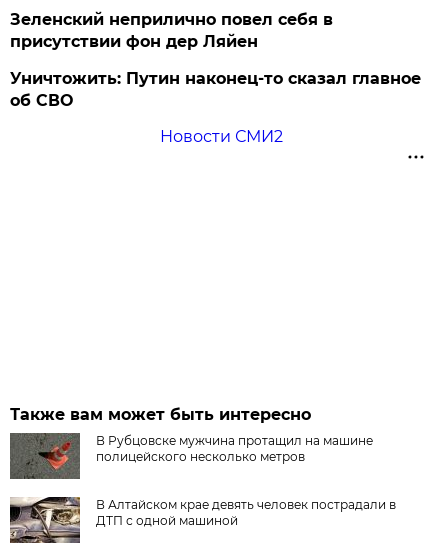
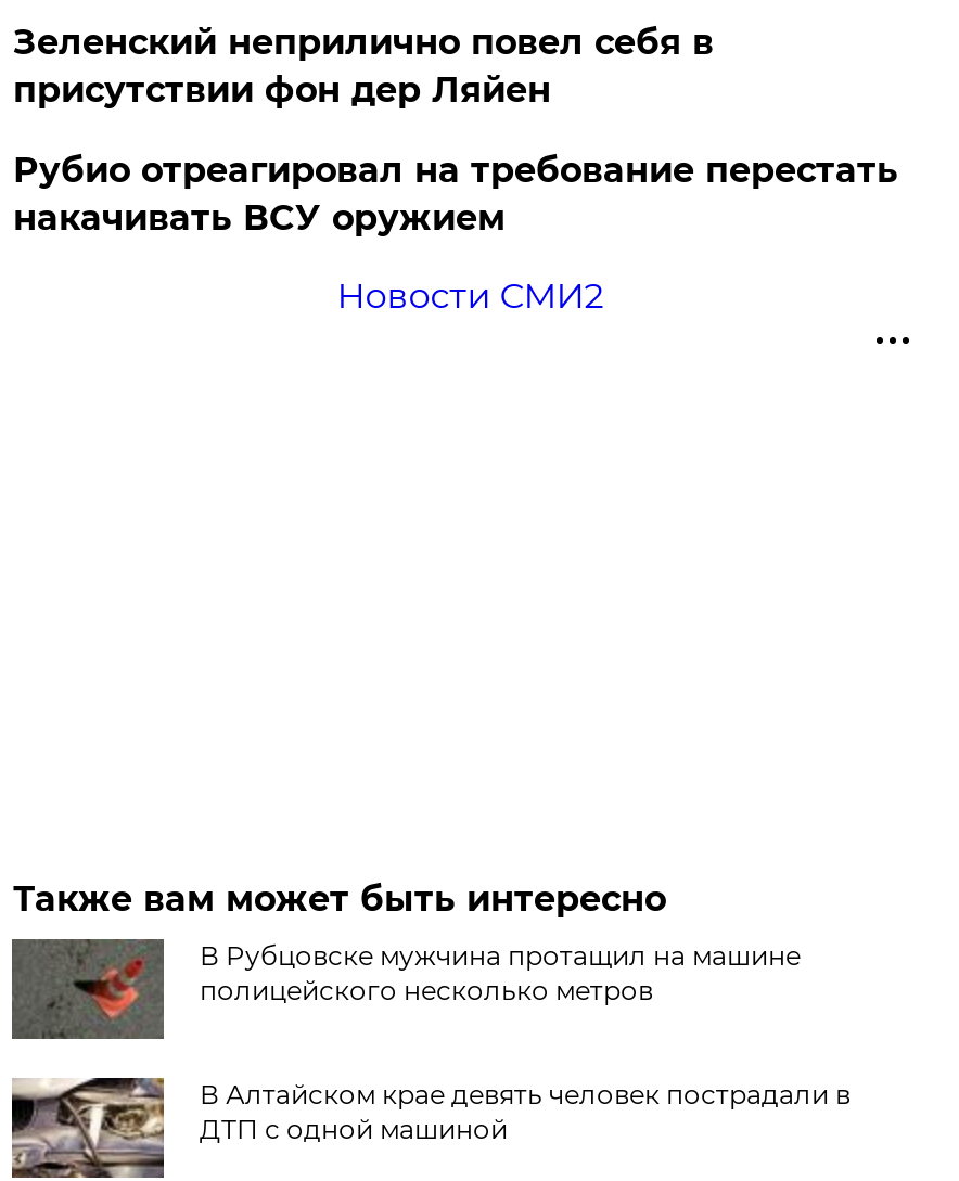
[10,69,421,110] Уничтожить: Путин наконец-то сказал главное | об СВО -> [13,150,898,239] Рубио отреагировал на требование перестать | накачивать ВСУ оружием

